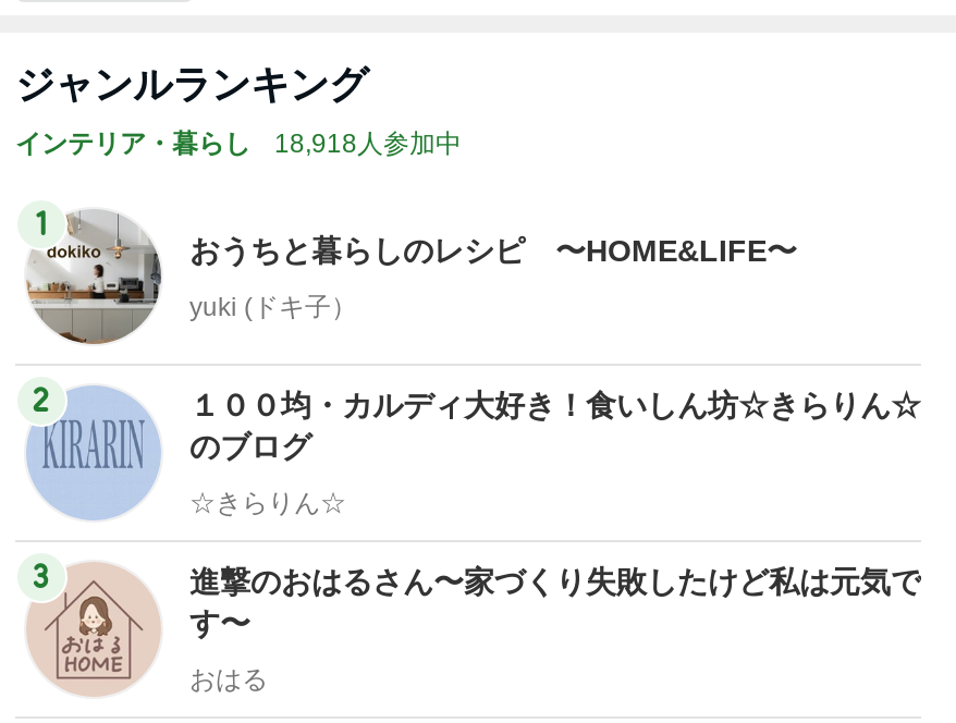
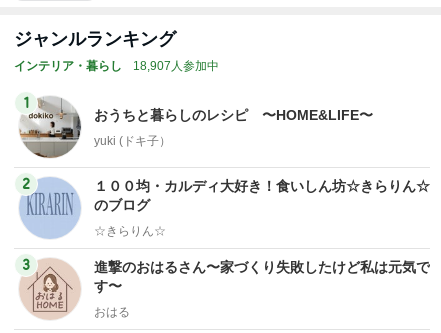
[15,129,462,159] インテリア・暮らし 18,918人参加中 -> [14,59,219,73] インテリア・暮らし 18,907人参加中

